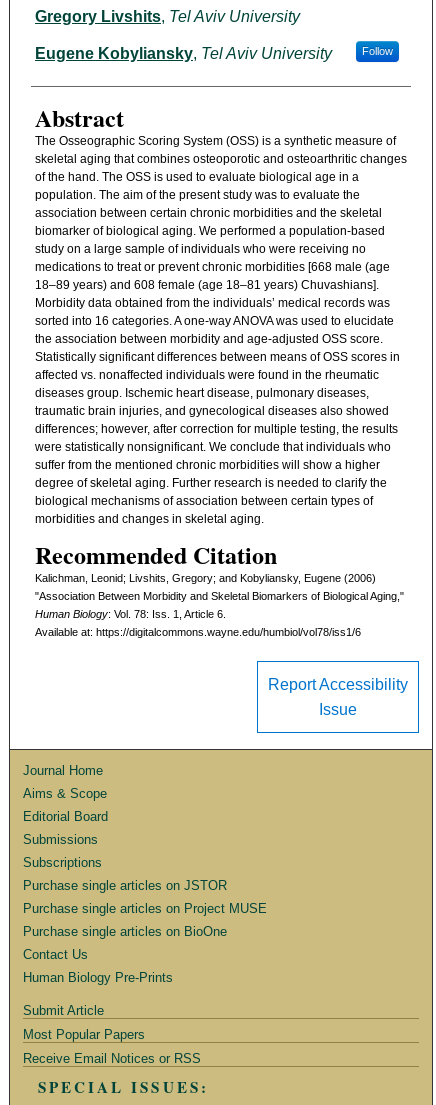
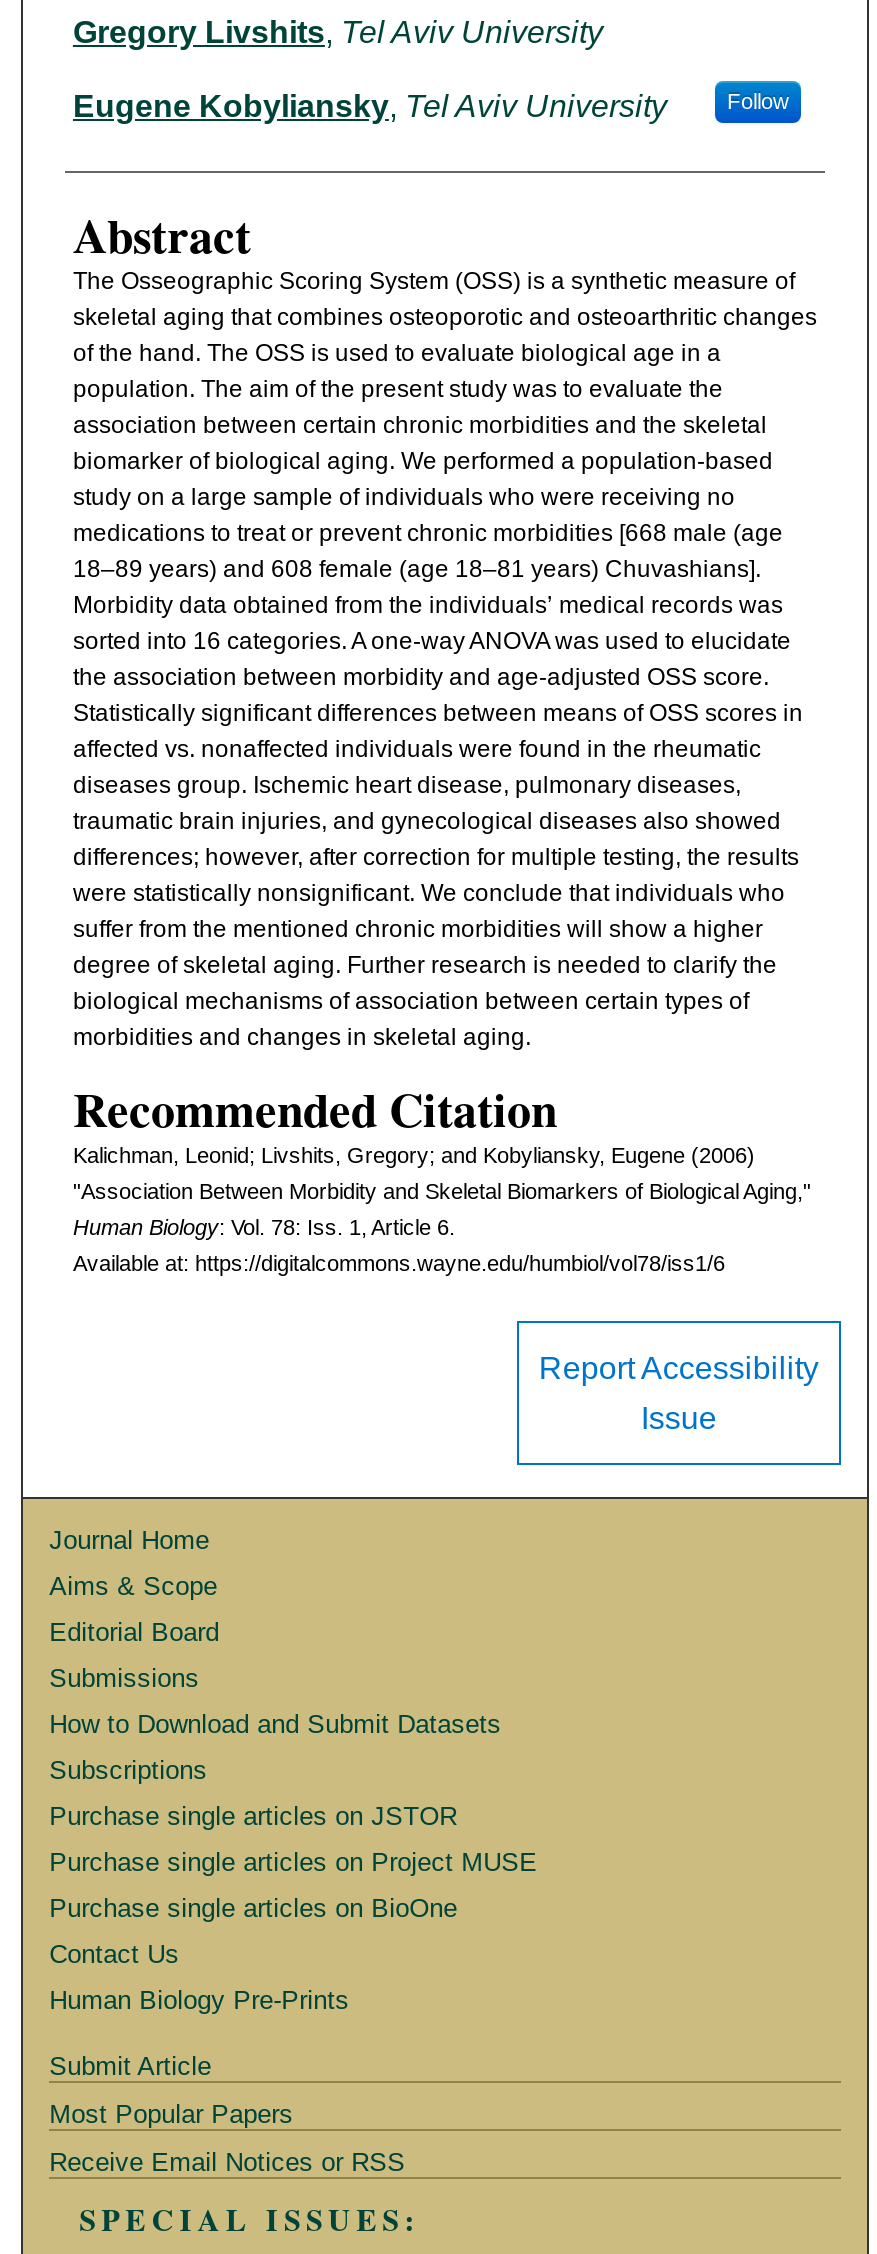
none -> [49,1710,501,1740] How to Download and Submit Datasets

